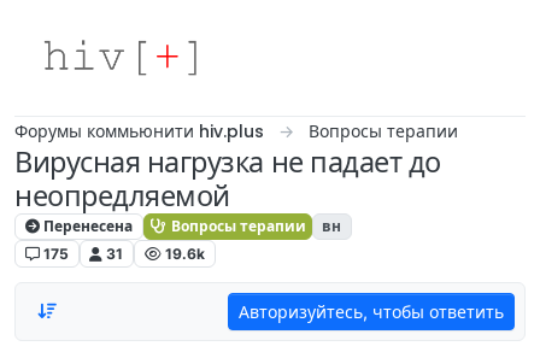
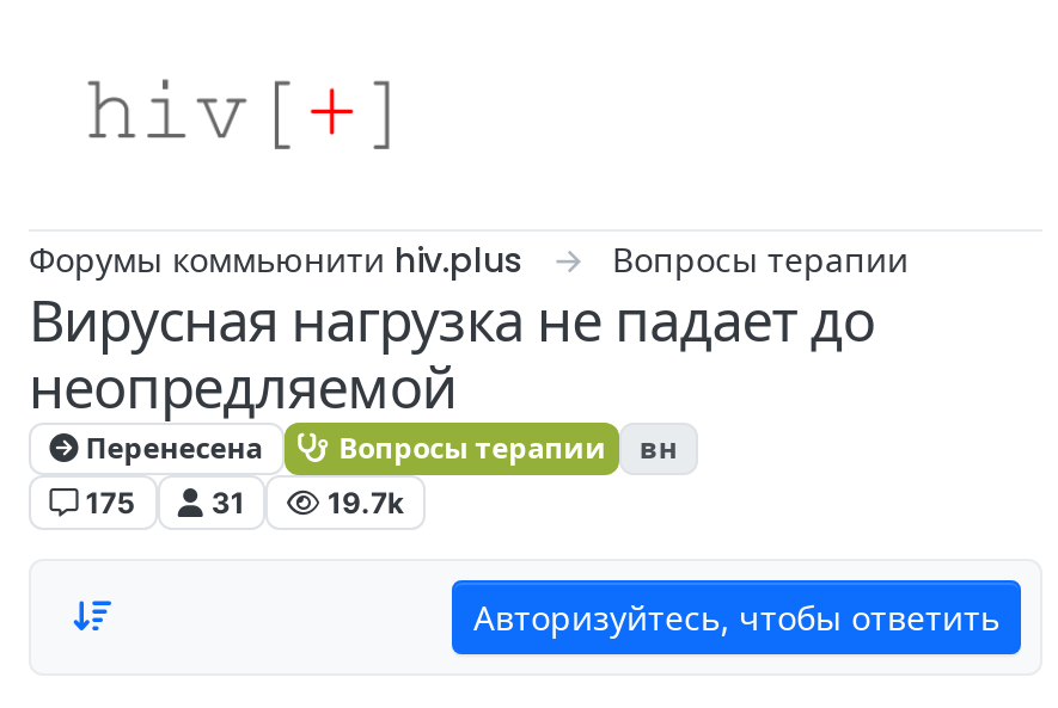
[165,244,205,262] 19.6k -> [328,484,404,520] 19.7k

